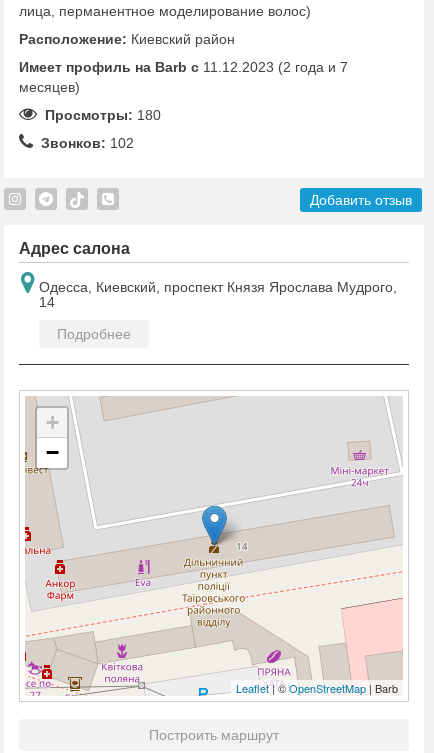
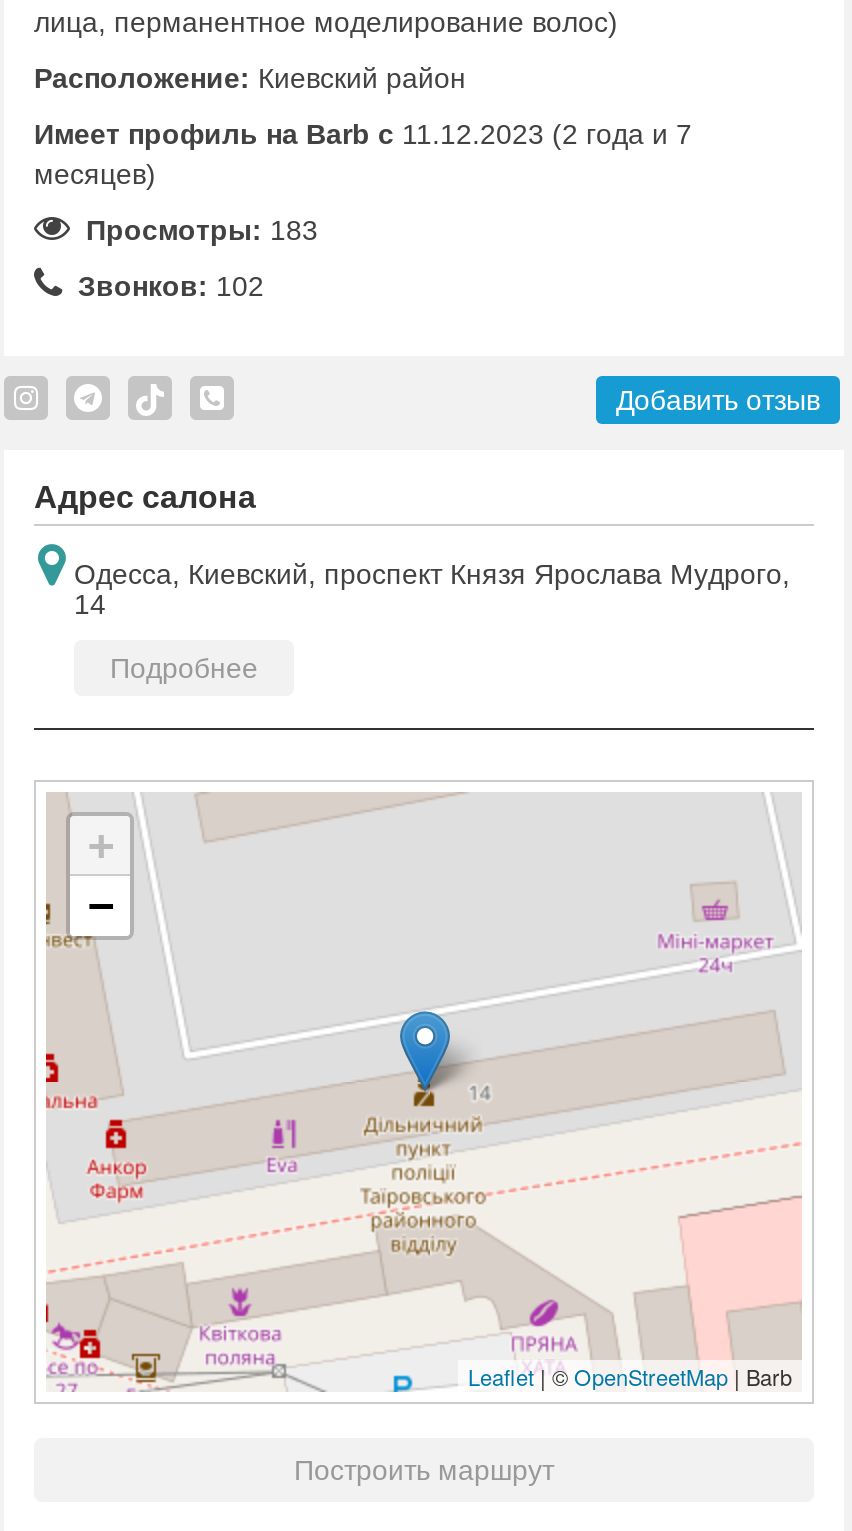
[37,107,161,123] Просмотры: 180 -> [70,214,318,246] Просмотры: 183

